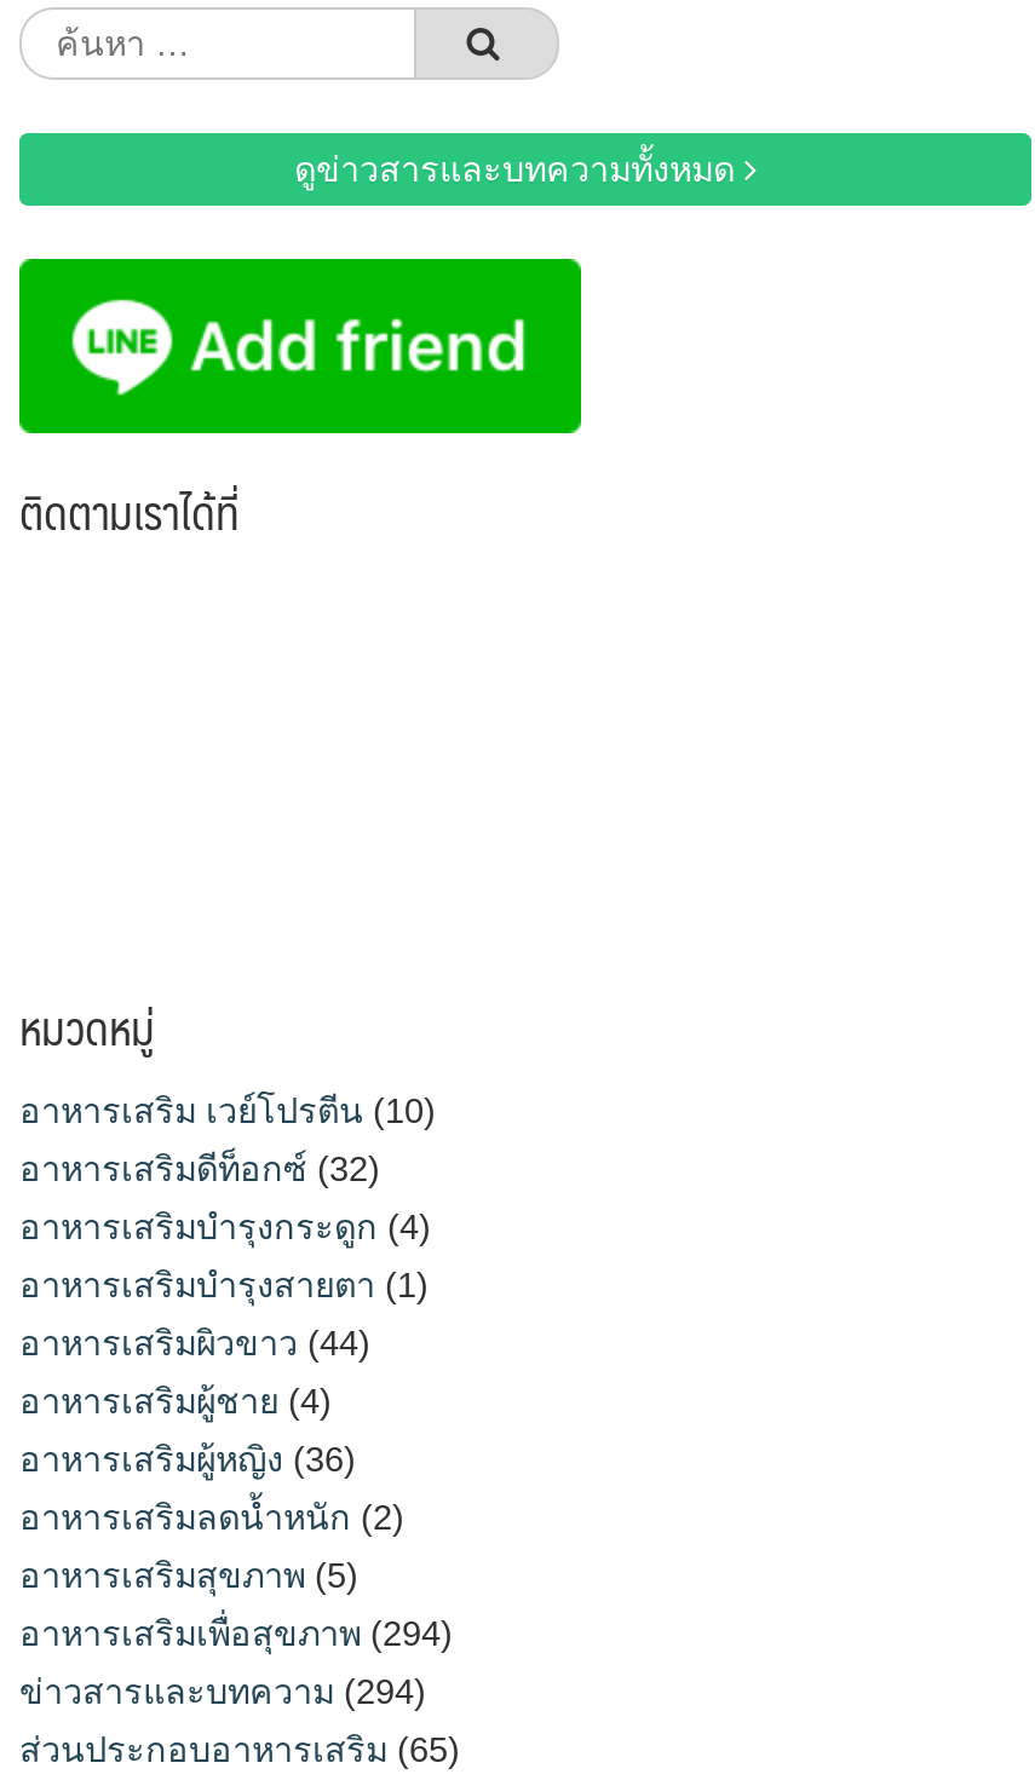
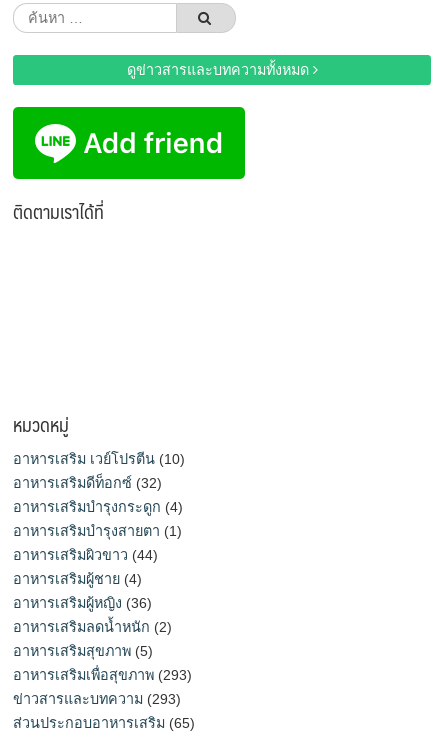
[19,1614,453,1652] อาหารเสริมเพื่อสุขภาพ(294) -> [13,667,192,683] อาหารเสริมเพื่อสุขภาพ(293)
[19,1672,426,1711] ข่าวสารและบทความ(294) -> [13,691,181,707] ข่าวสารและบทความ(293)

